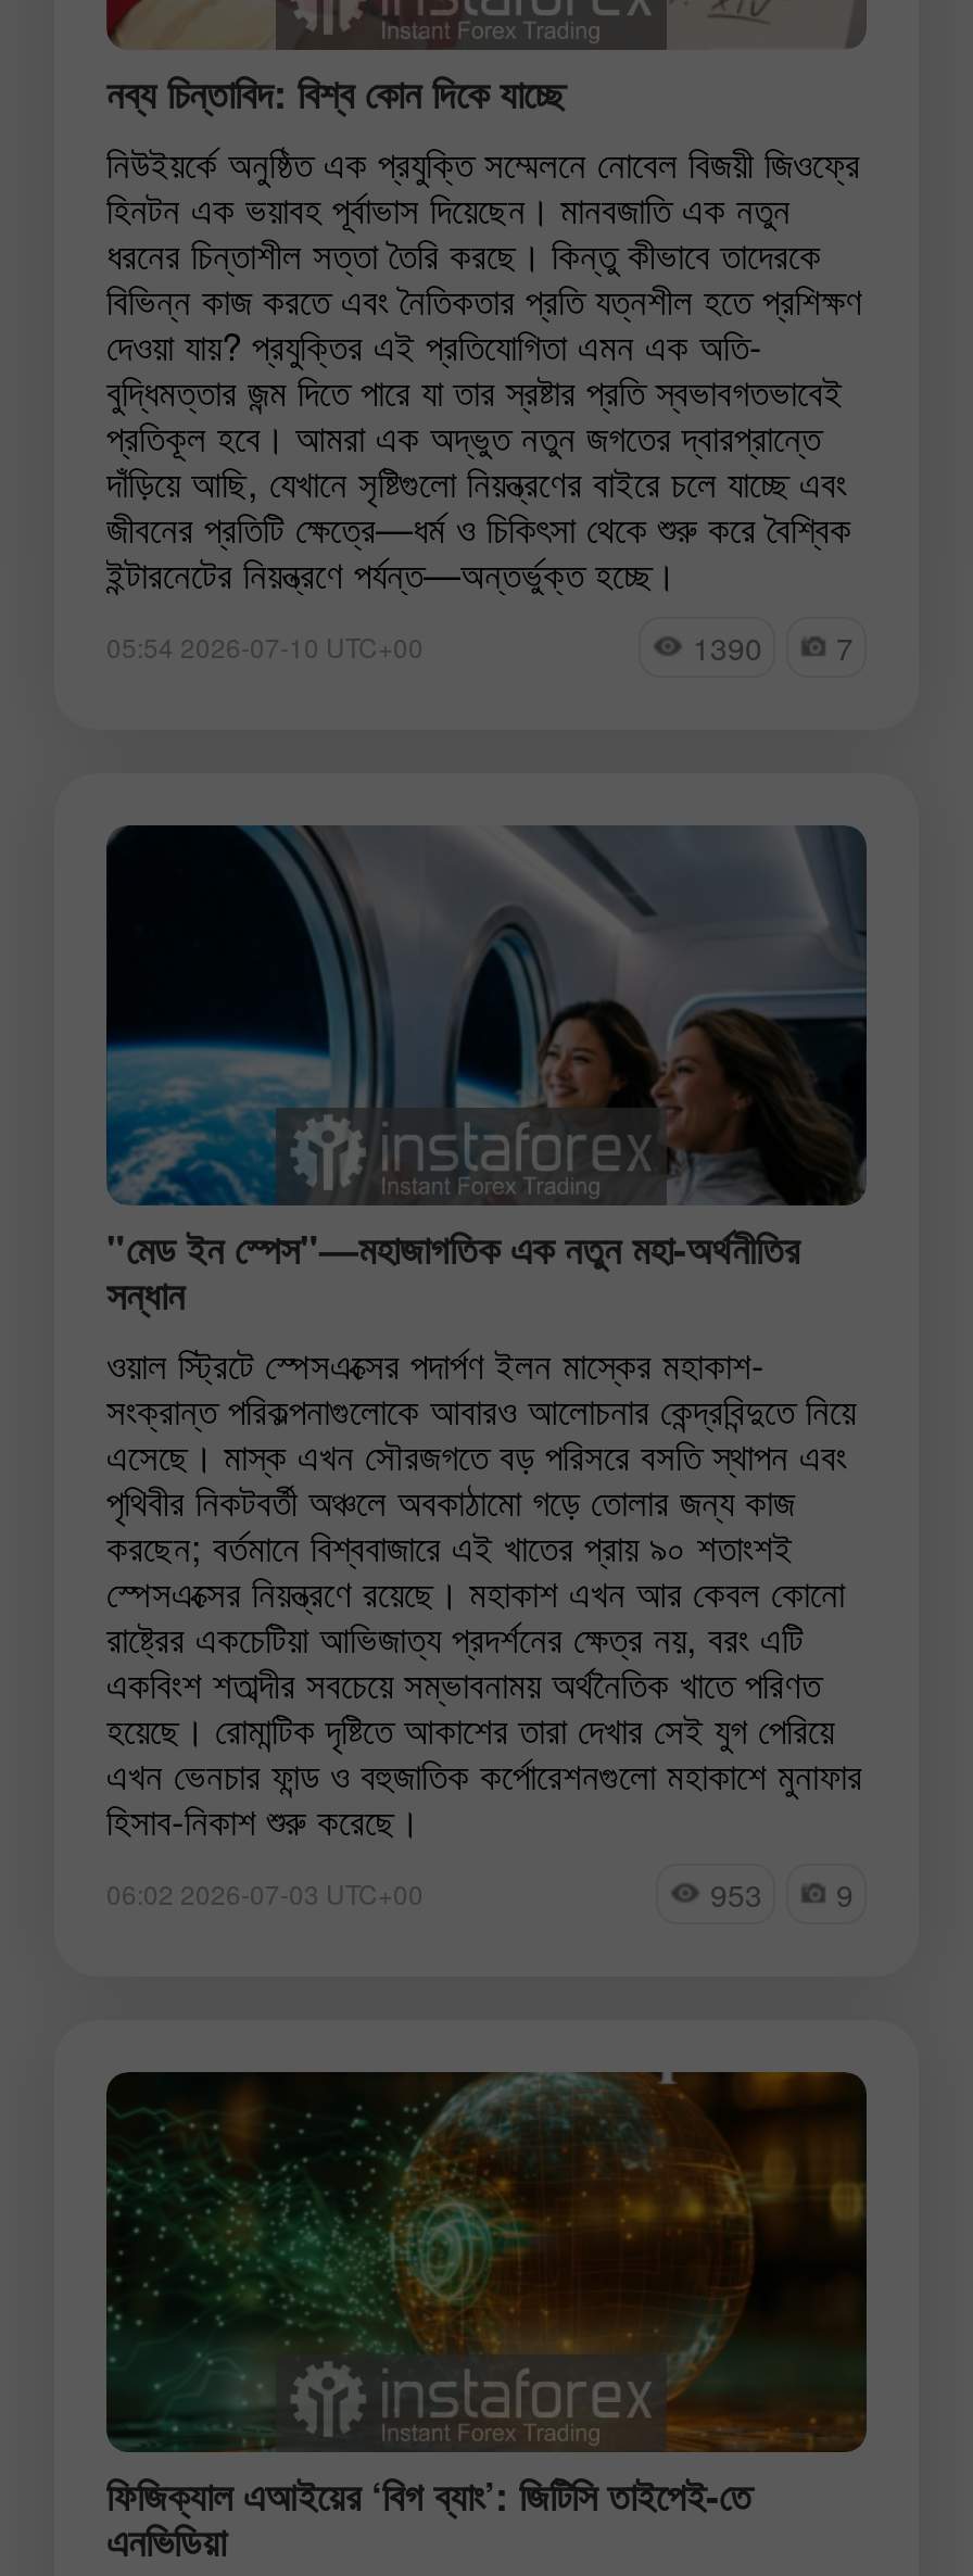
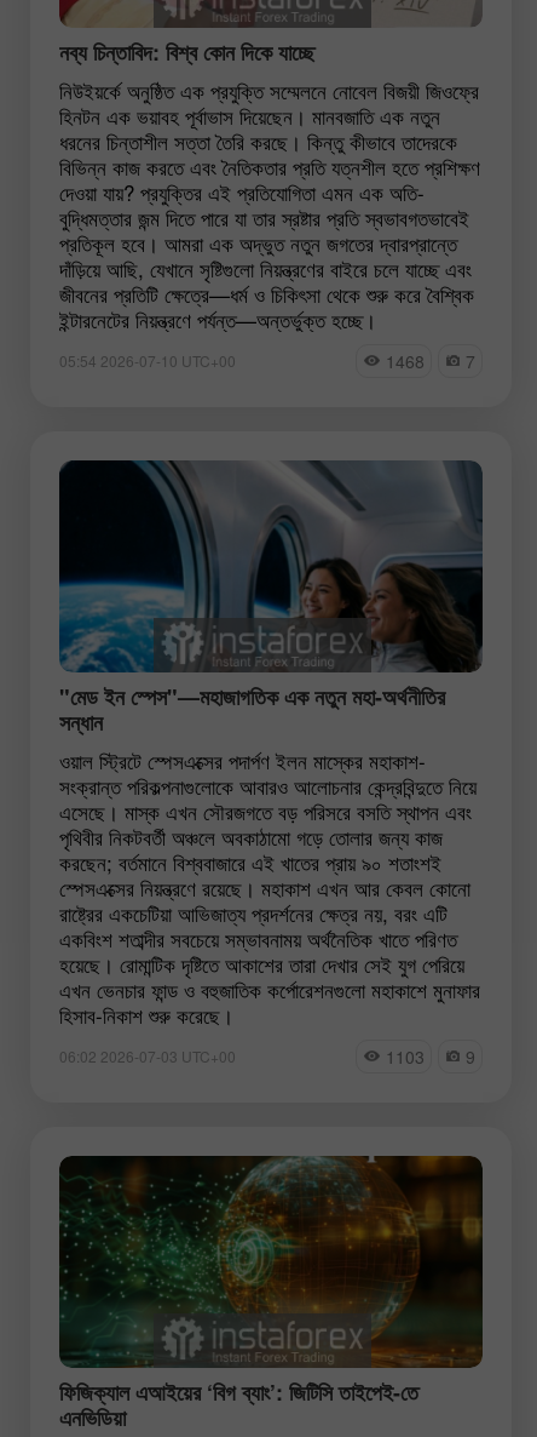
[693,626,854,669] 1390 7 -> [386,349,475,373] 1468 7
[710,1872,854,1916] 953 9 -> [386,1044,475,1069] 1103 9

